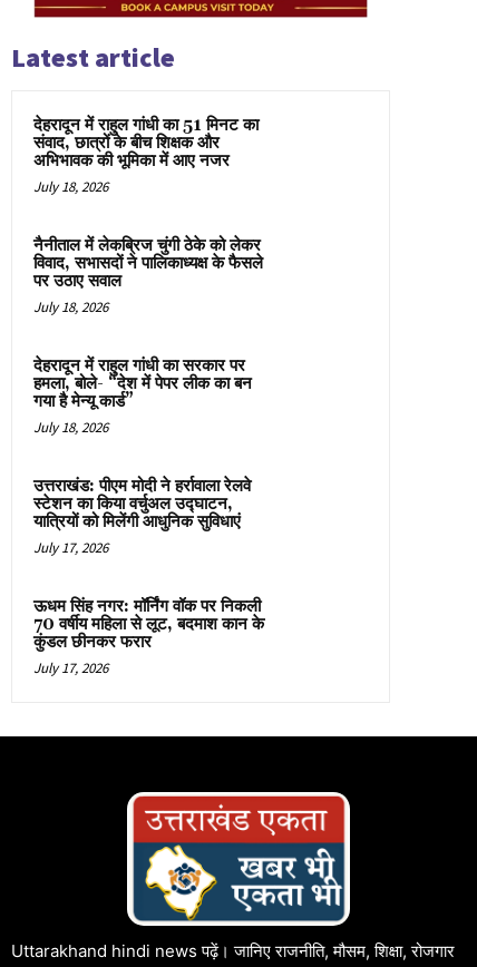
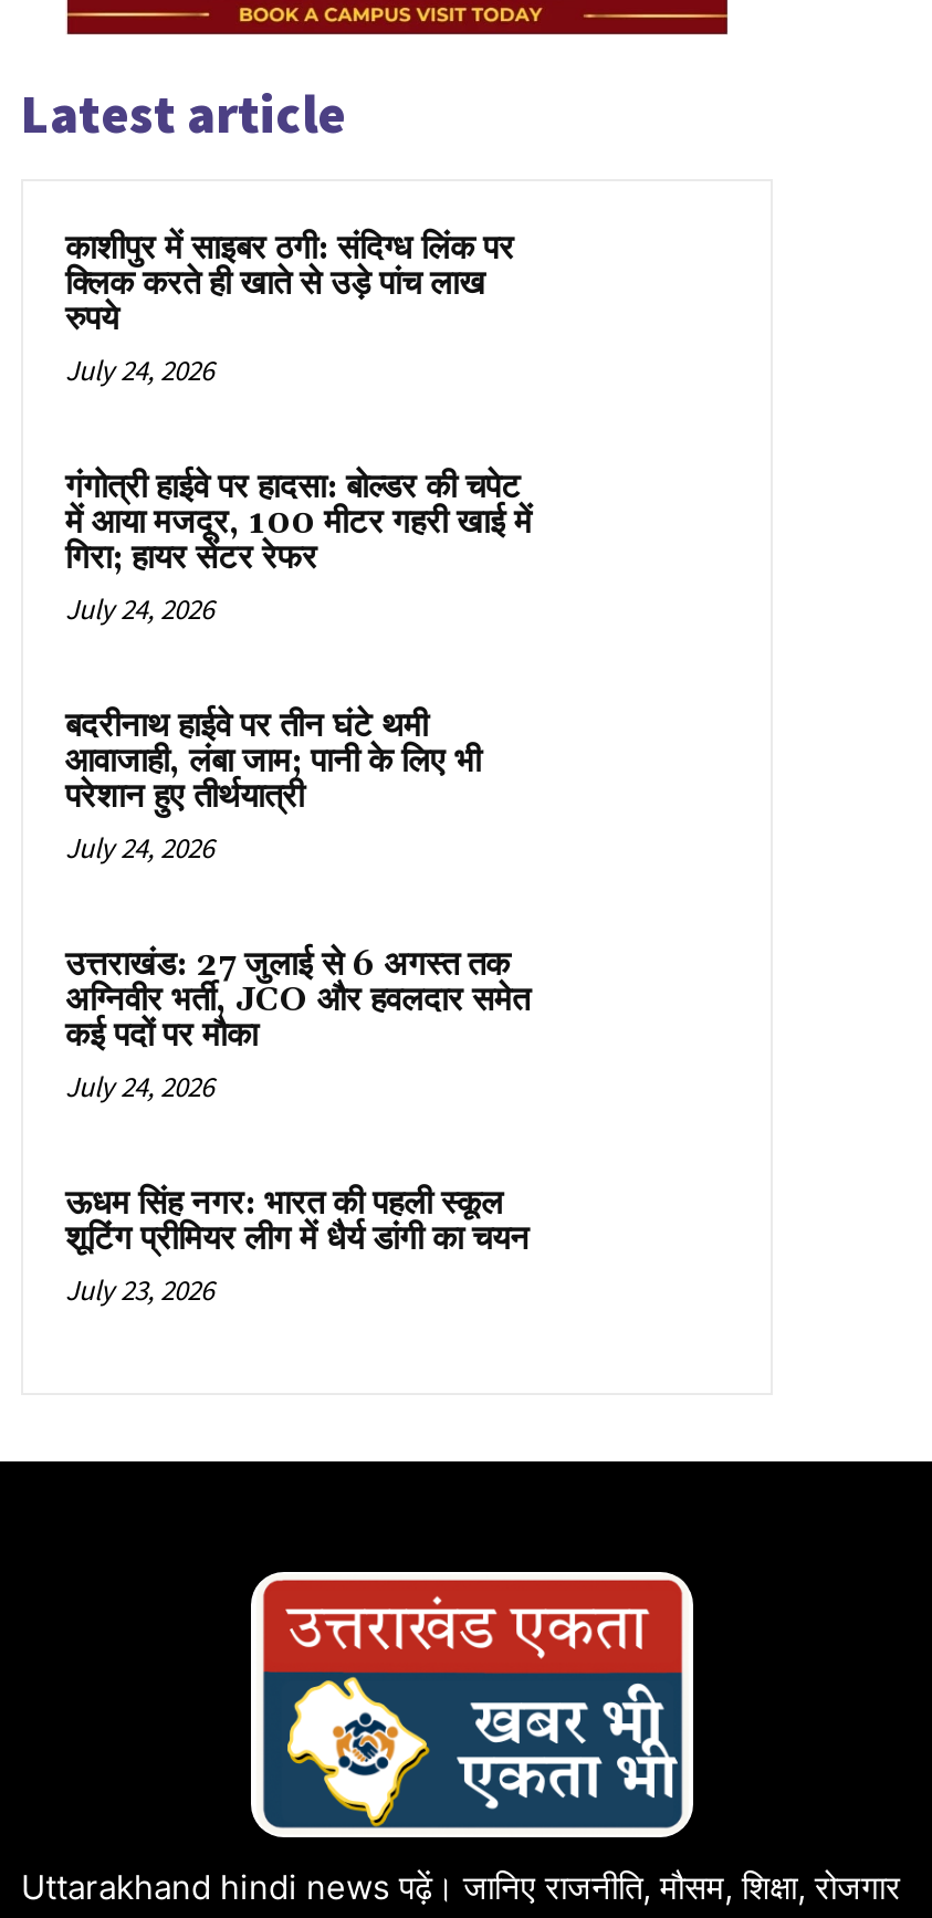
[33,115,259,196] देहरादून में राहुल गांधी का 51 मिनट का | संवाद, छात्रों के बीच शिक्षक और | अभिभावक की भूमिका में आए नजर | July 18, 2026 -> [65,228,514,390] काशीपुर में साइबर ठगी: संदिग्ध लिंक पर | क्लिक करते ही खाते से उड़े पांच लाख | रुपये | July 24, 2026
[33,235,263,317] नैनीताल में लेकब्रिज चुंगी ठेके को लेकर | विवाद, सभासदों ने पालिकाध्यक्ष के फैसले | पर उठाए सवाल | July 18, 2026 -> [65,467,532,629] गंगोत्री हाईवे पर हादसा: बोल्डर की चपेट | में आया मजदूर, 100 मीटर गहरी खाई में | गिरा; हायर सेंटर रेफर | July 24, 2026
[33,356,252,437] देहरादून में राहुल गांधी का सरकार पर | हमला, बोले- “देश में पेपर लीक का बन | गया है मेन्यू कार्ड” | July 18, 2026 -> [65,706,481,867] बदरीनाथ हाईवे पर तीन घंटे थमी | आवाजाही, लंबा जाम; पानी के लिए भी | परेशान हुए तीर्थयात्री | July 24, 2026
[33,476,251,557] उत्तराखंड: पीएम मोदी ने हर्रावाला रेलवे | स्टेशन का किया वर्चुअल उद्घाटन, | यात्रियों को मिलेंगी आधुनिक सुविधाएं | July 17, 2026 -> [65,945,530,1106] उत्तराखंड: 27 जुलाई से 6 अगस्त तक | अग्निवीर भर्ती, JCO और हवलदार समेत | कई पदों पर मौका | July 24, 2026
[33,596,264,678] ऊधम सिंह नगर: मॉर्निंग वॉक पर निकली | 70 वर्षीय महिला से लूट, बदमाश कान के | कुंडल छीनकर फरार | July 17, 2026 -> [65,1184,530,1310] ऊधम सिंह नगर: भारत की पहली स्कूल | शूटिंग प्रीमियर लीग में धैर्य डांगी का चयन | July 23, 2026

